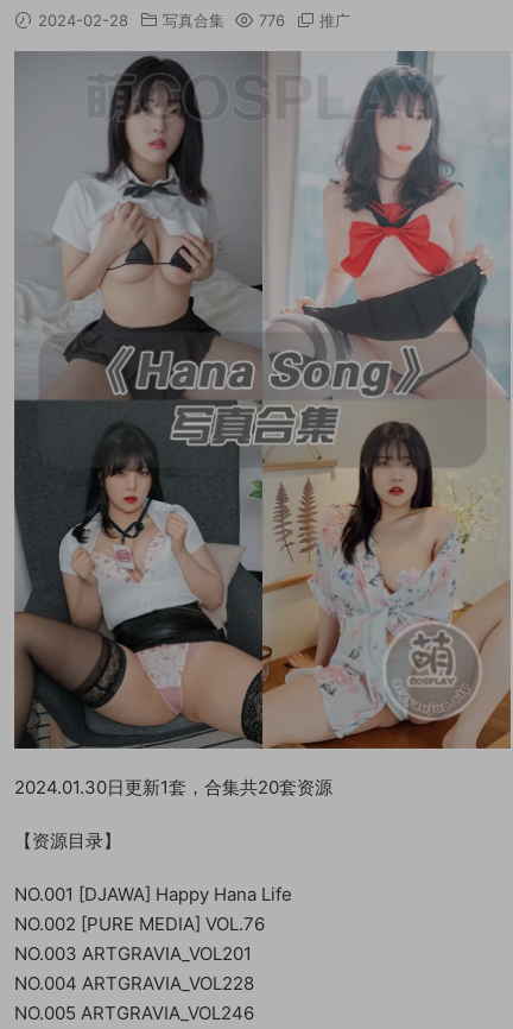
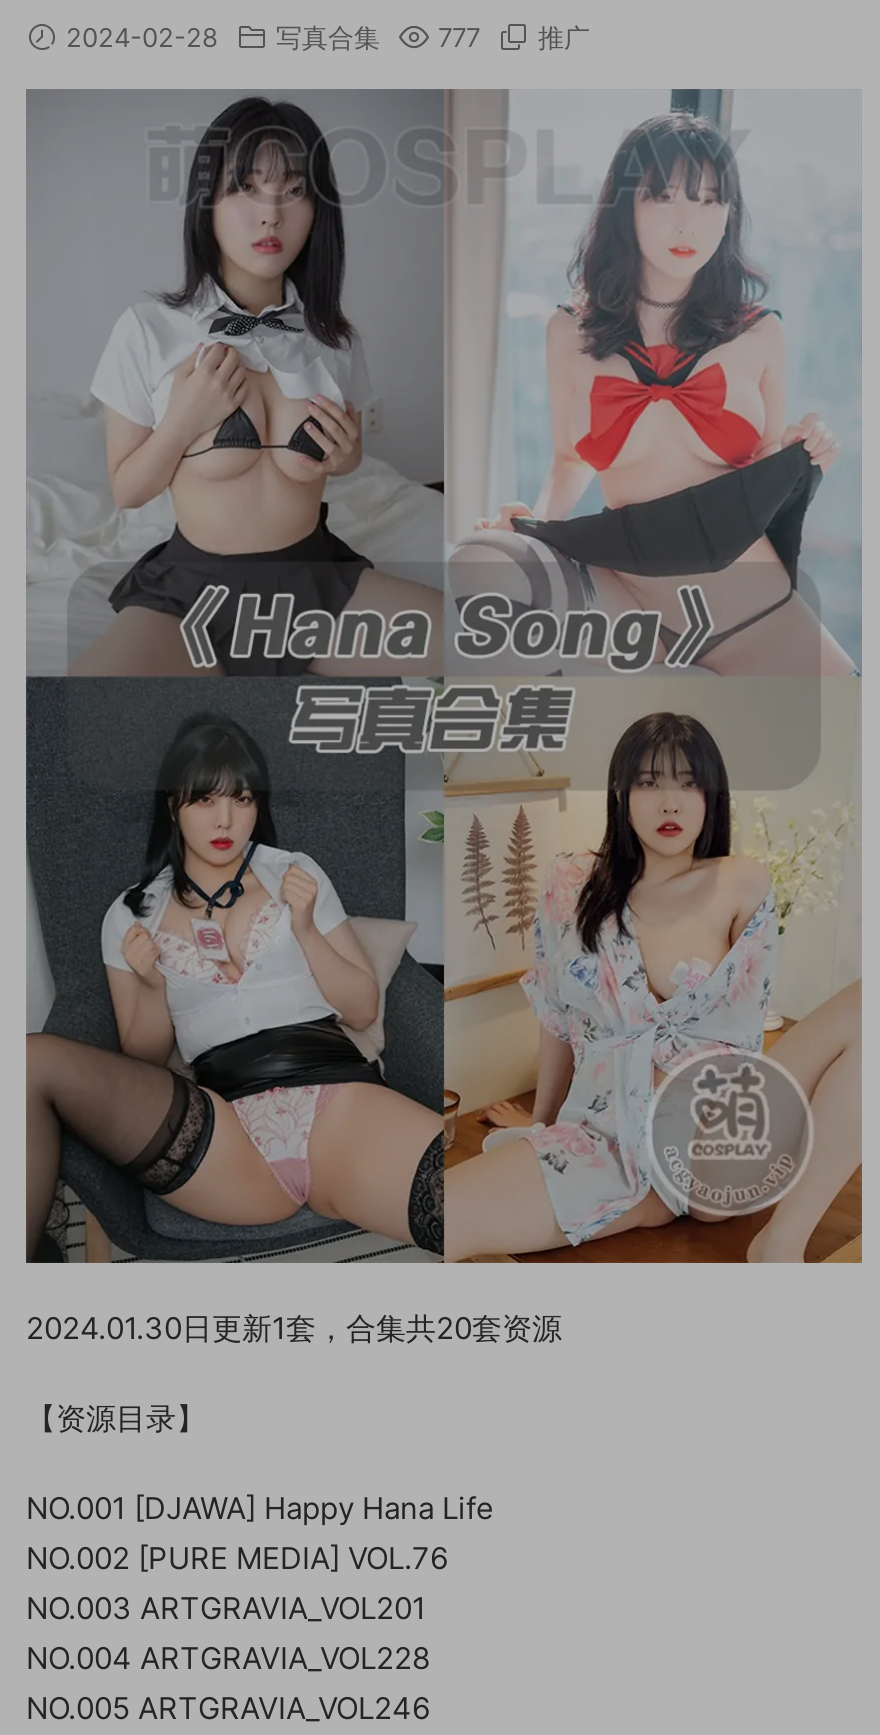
[33,11,350,30] 2024-02-28 写真合集 776 推广 -> [58,21,590,53] 2024-02-28 写真合集 777 推广

